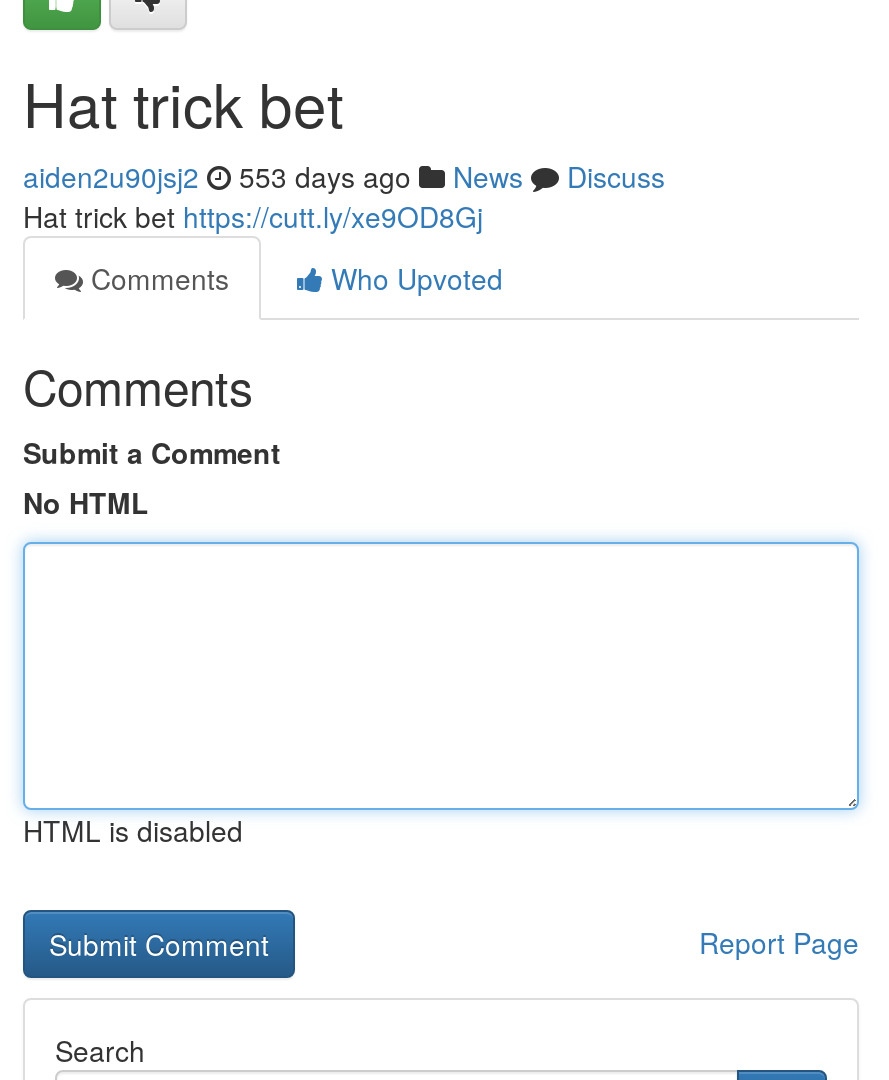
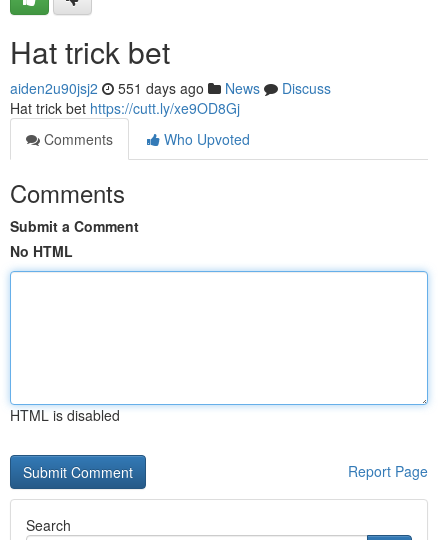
[23,156,665,196] aiden2u90jsj2 553 days ago News Discuss -> [10,78,331,98] aiden2u90jsj2 551 days ago News Discuss

